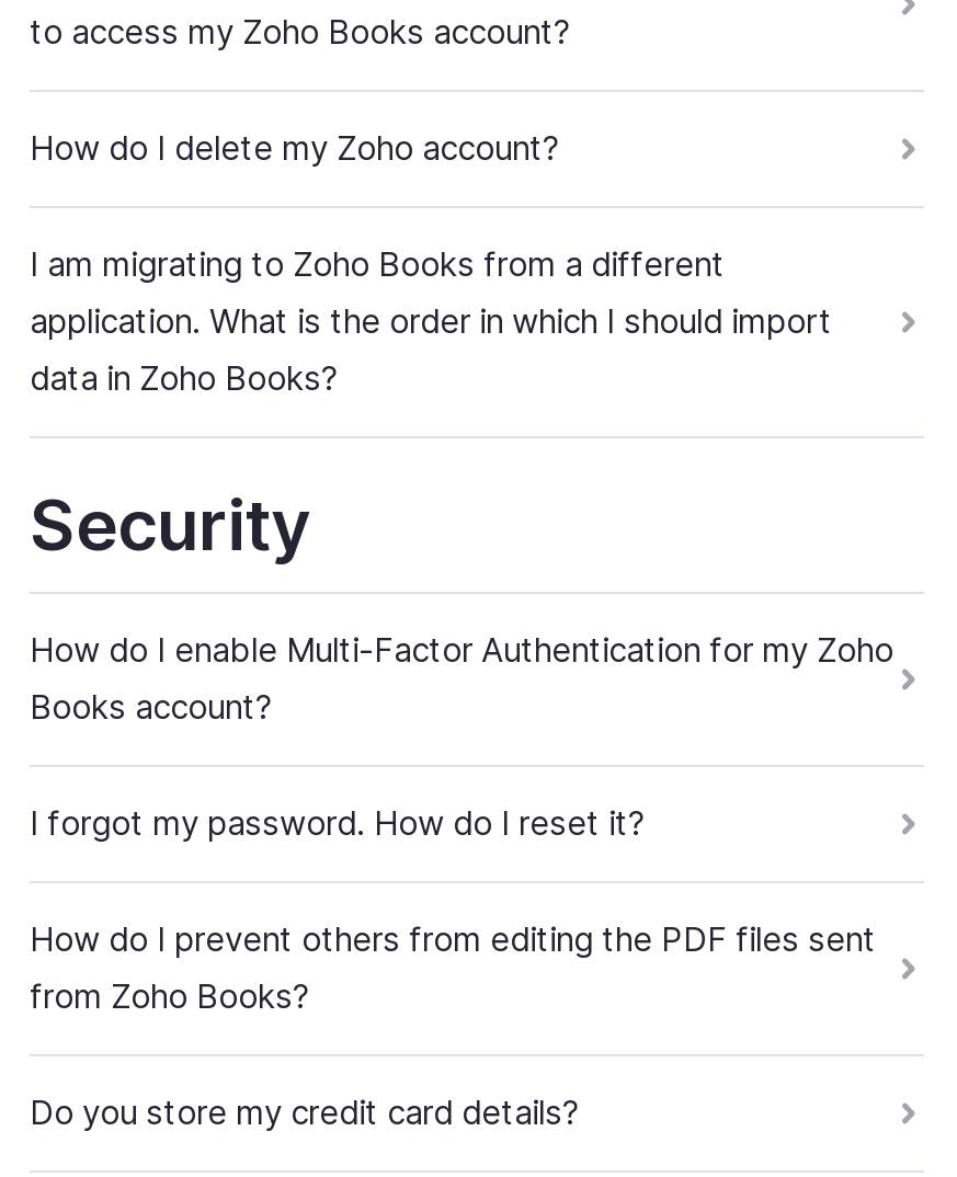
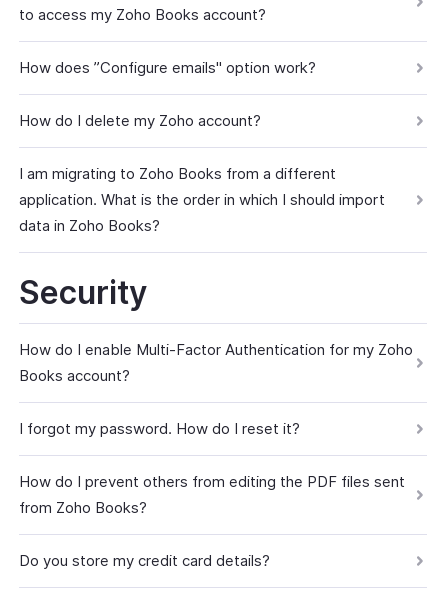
none -> [19,58,316,77] How does ”Configure emails" option work?

